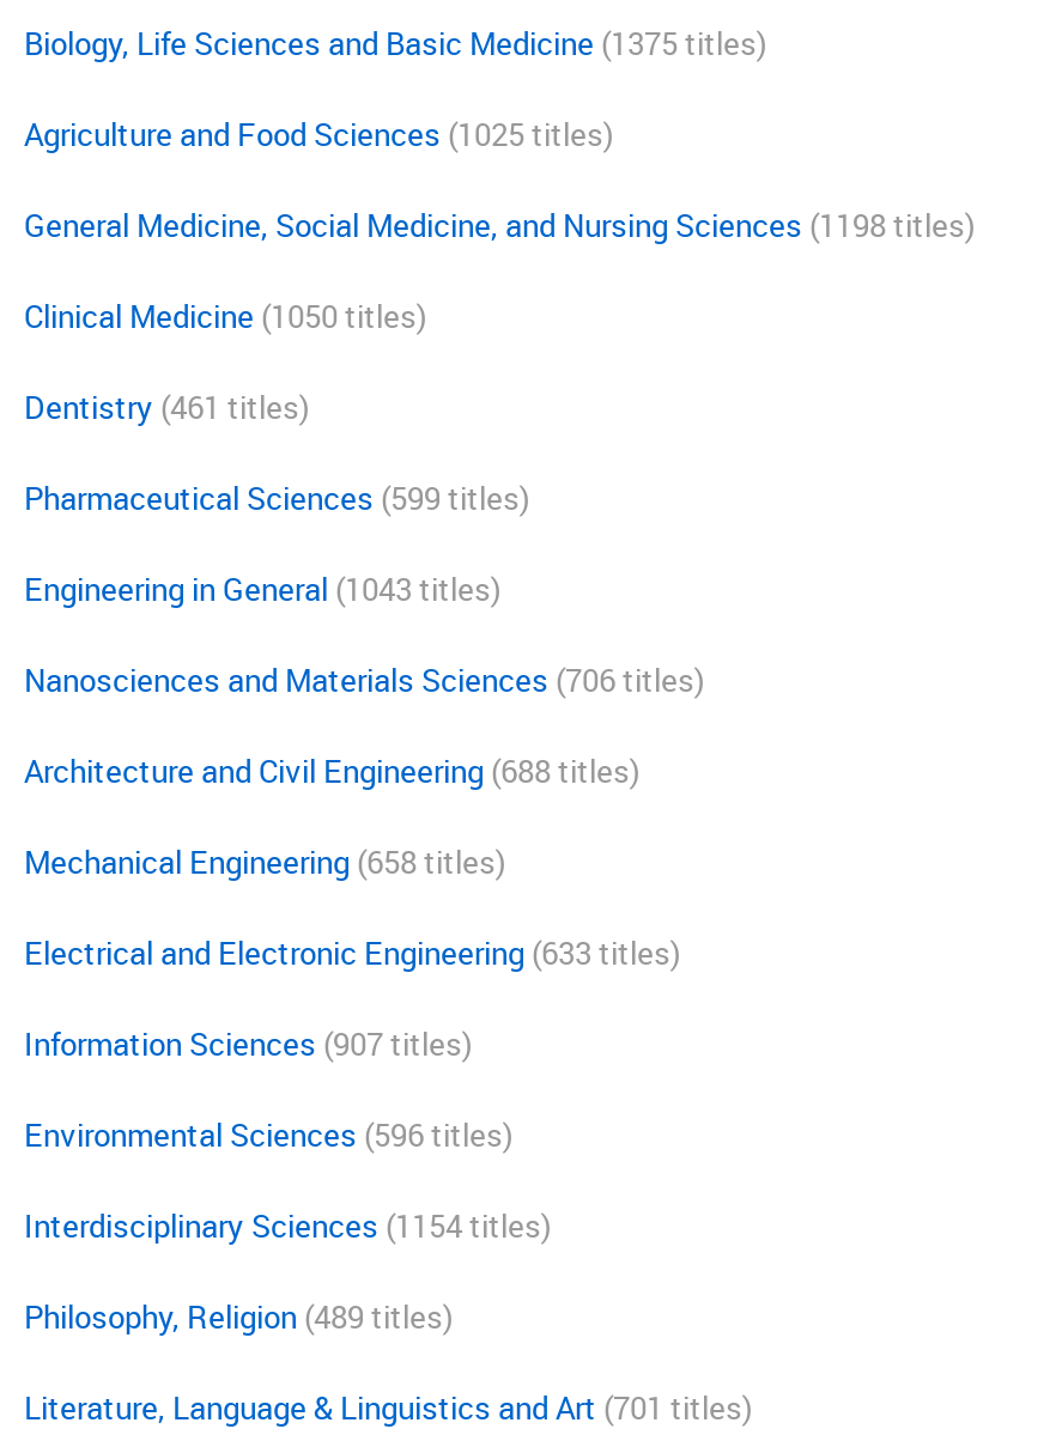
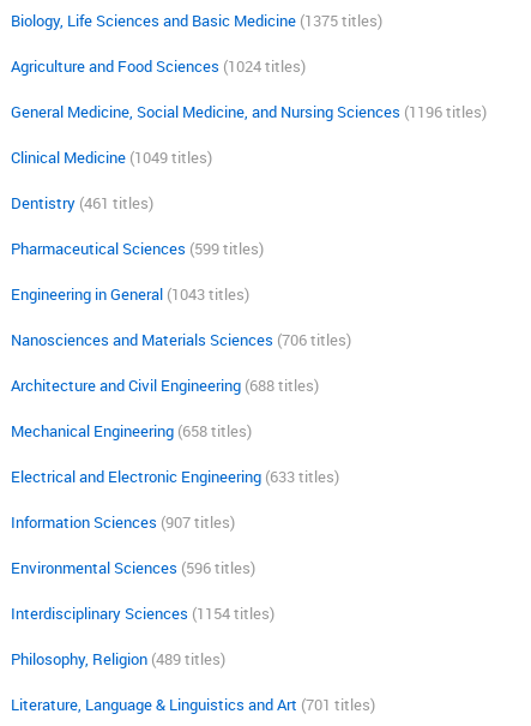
[24,113,613,156] Agriculture and Food Sciences (1025 titles) -> [11,55,306,77] Agriculture and Food Sciences (1024 titles)
[24,203,975,247] General Medicine, Social Medicine, and Nursing Sciences (1198 titles) -> [11,101,487,122] General Medicine, Social Medicine, and Nursing Sciences (1196 titles)
[24,294,426,338] Clinical Medicine (1050 titles) -> [11,146,212,168] Clinical Medicine (1049 titles)

